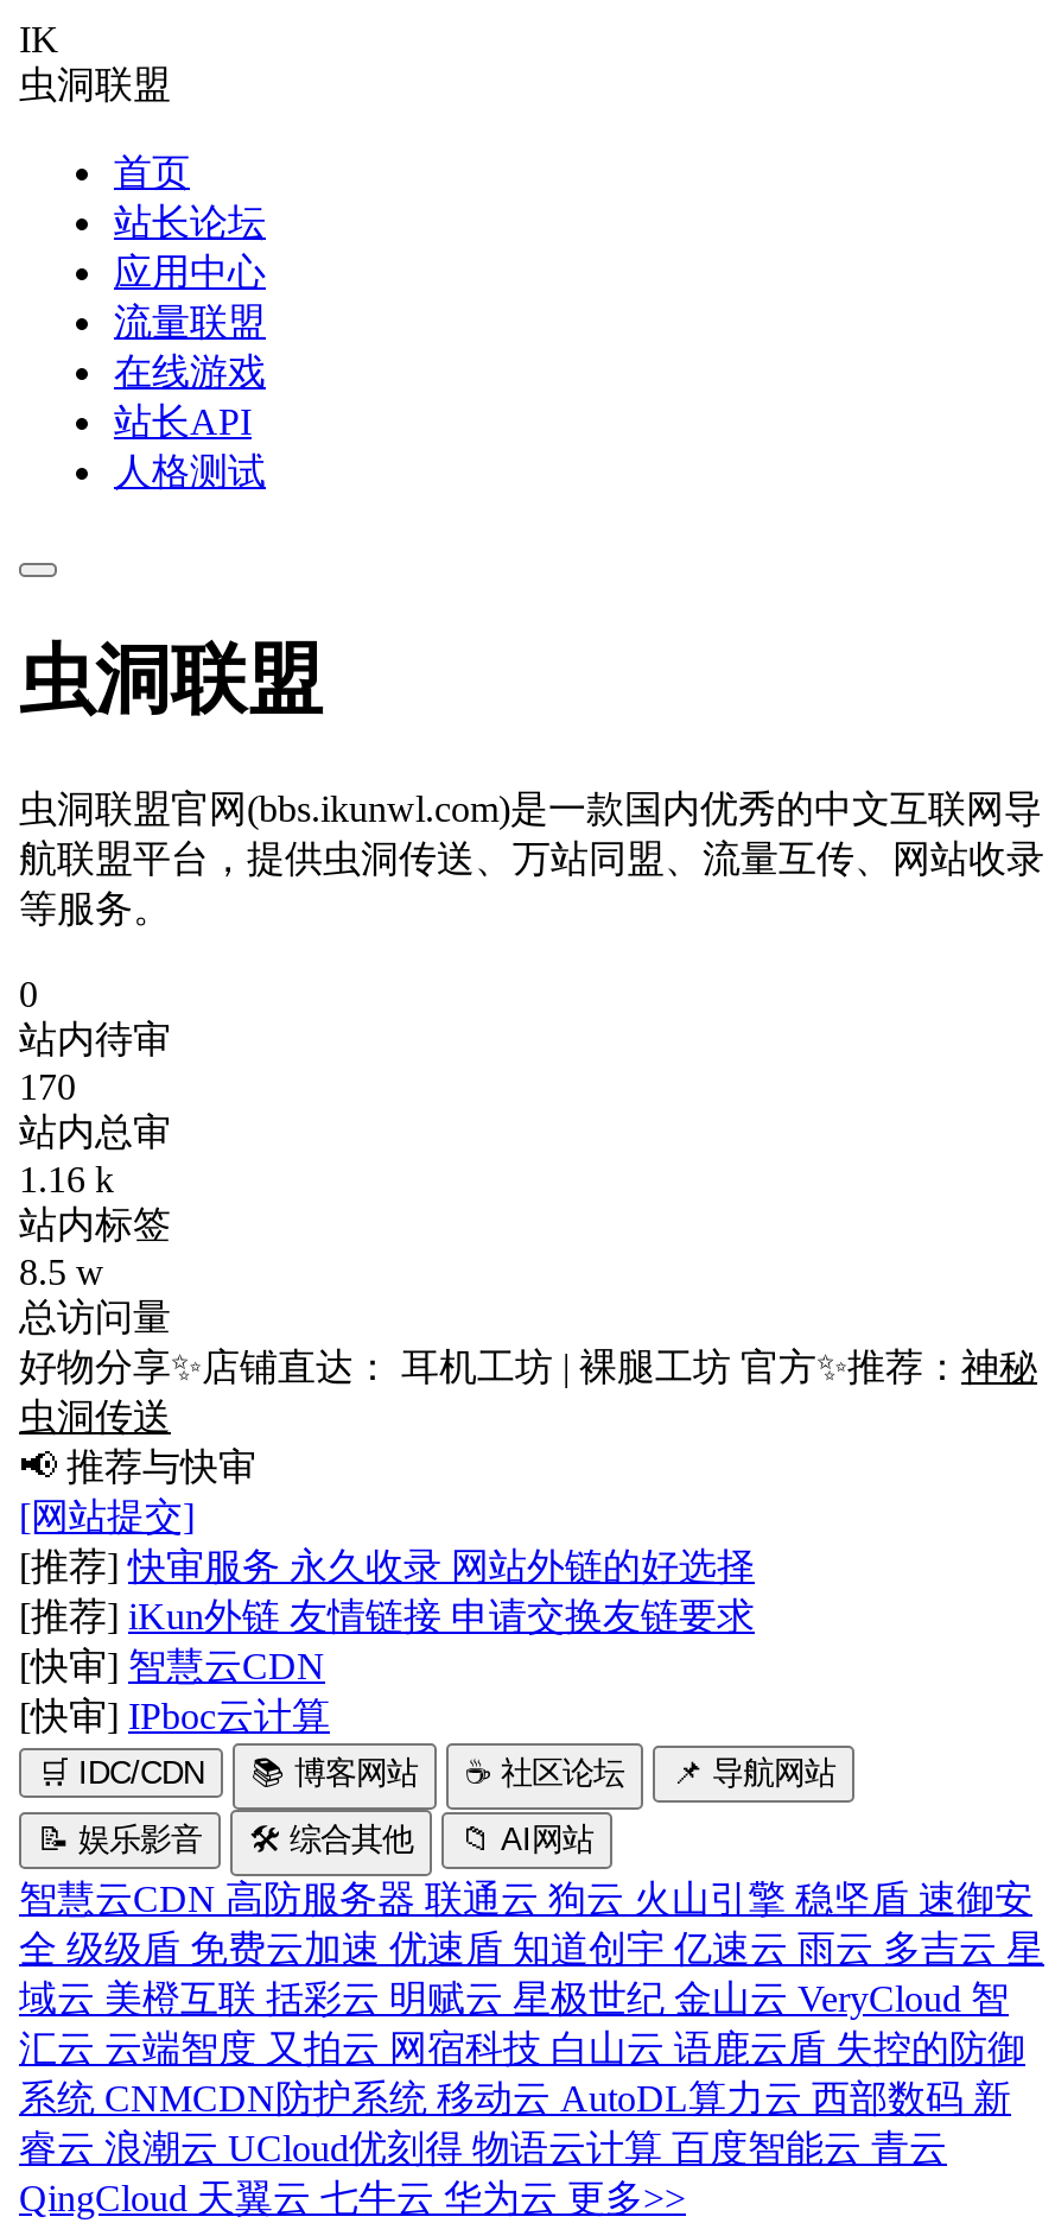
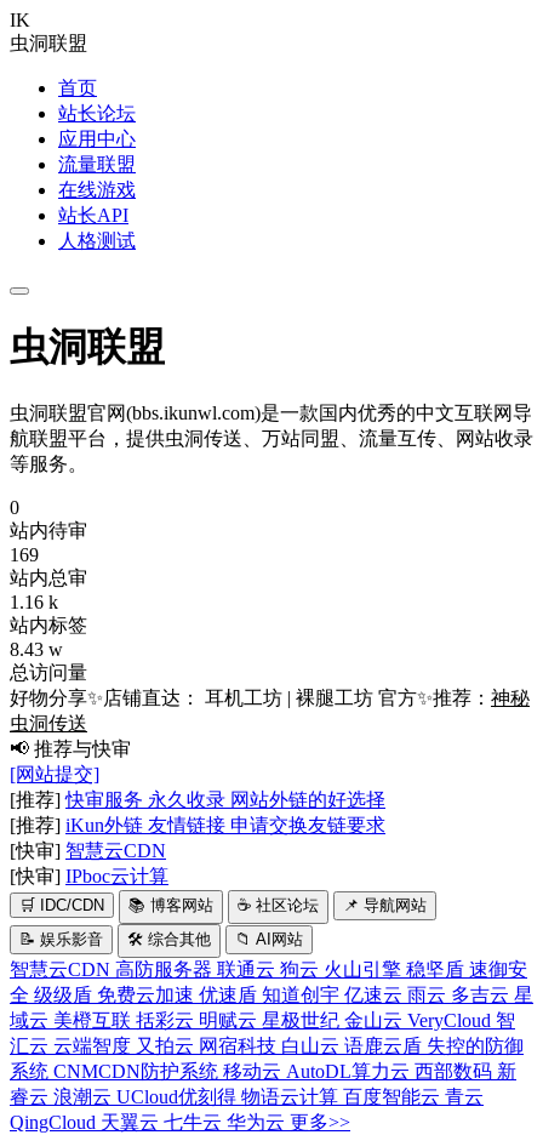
[19,1066,76,1107] 170 -> [10,544,39,565] 169
[19,1251,104,1292] 8.5 w -> [10,639,63,660] 8.43 w

